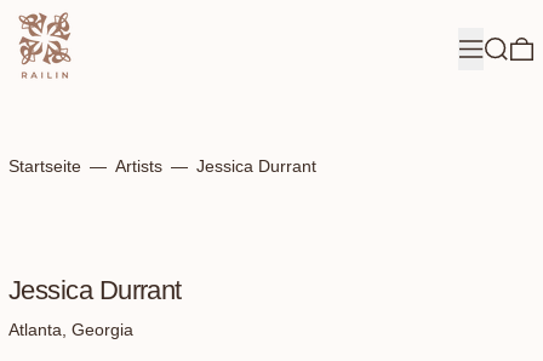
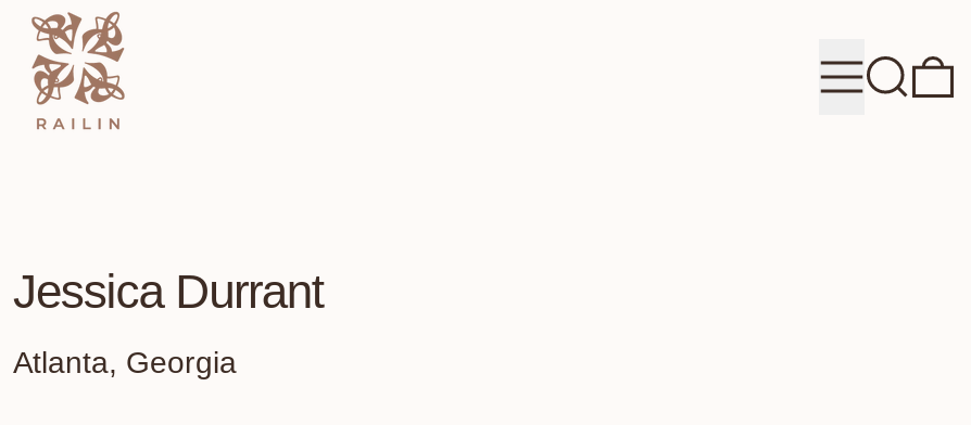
[8,156,316,176] Startseite — Artists — Jessica Durrant -> none

